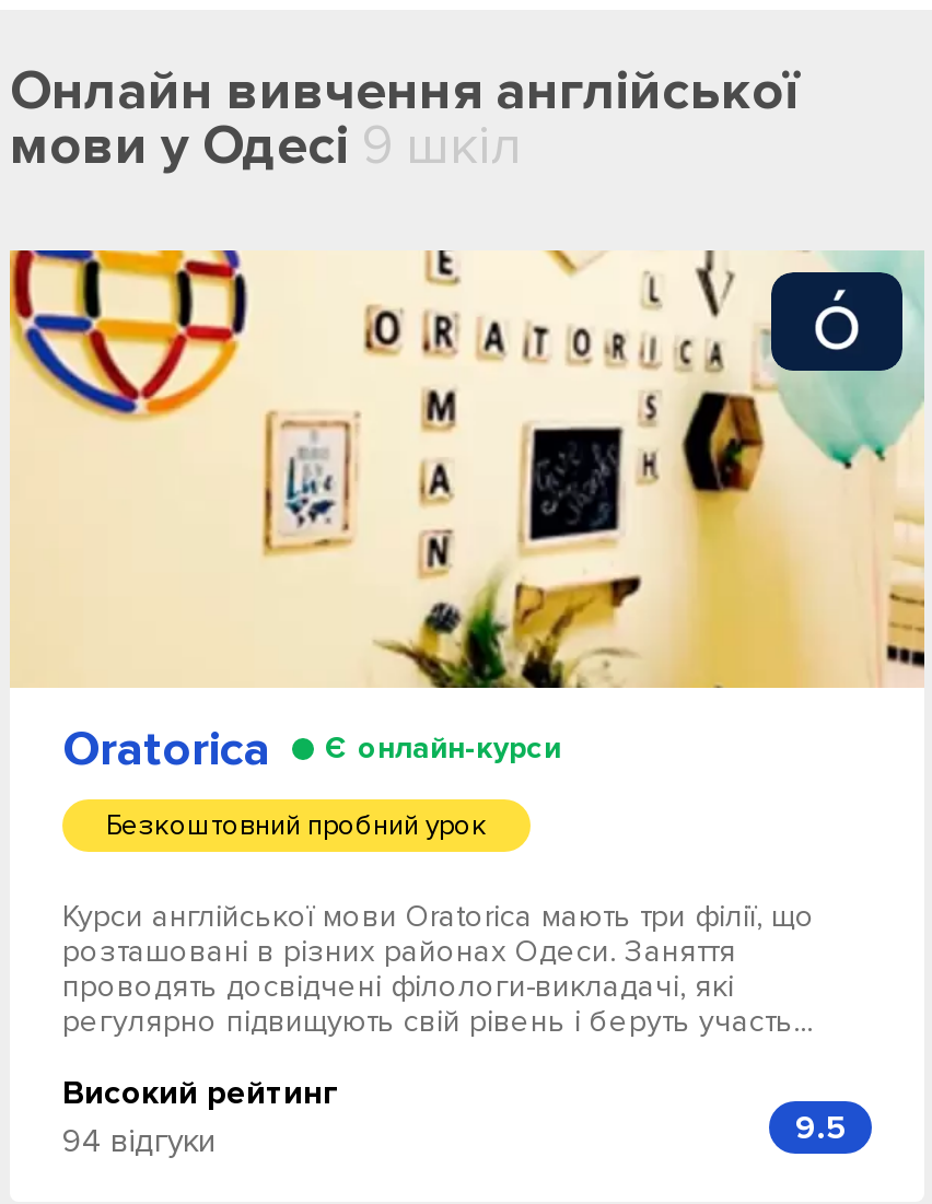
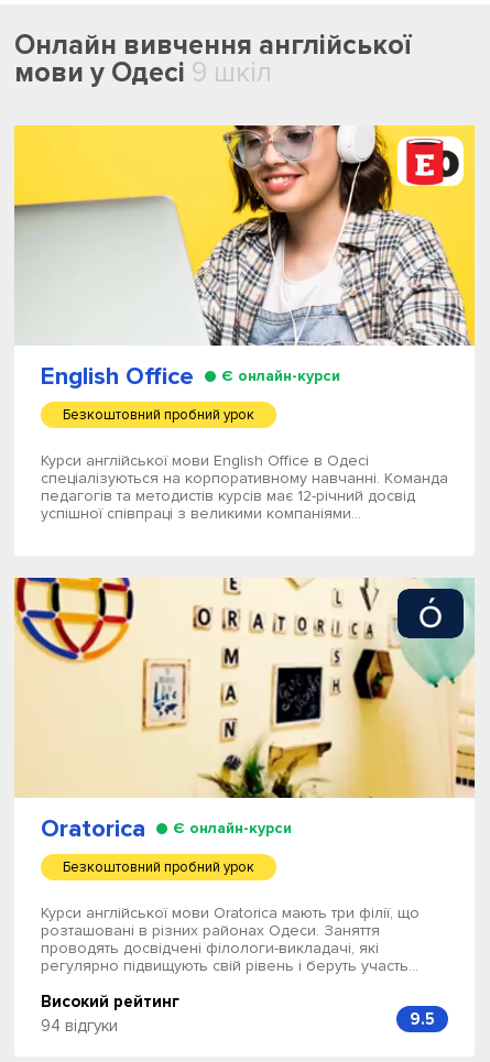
none -> [13,124,476,523] [image] | English Office | Є онлайн-курси | Безкоштовний пробний урок | Курси англійської мови English Office в Одесі | спеціалізуються на корпоративному навчанні. Команда | педагогів та методистів курсів має 12-річний досвід | успішної співпраці з великими компаніями...

